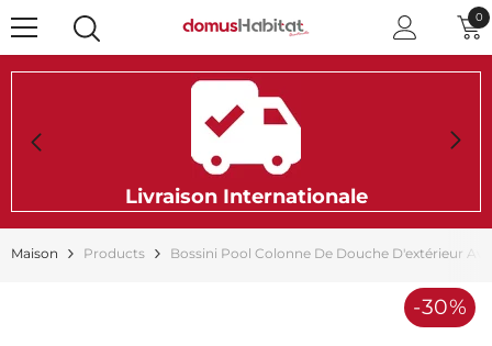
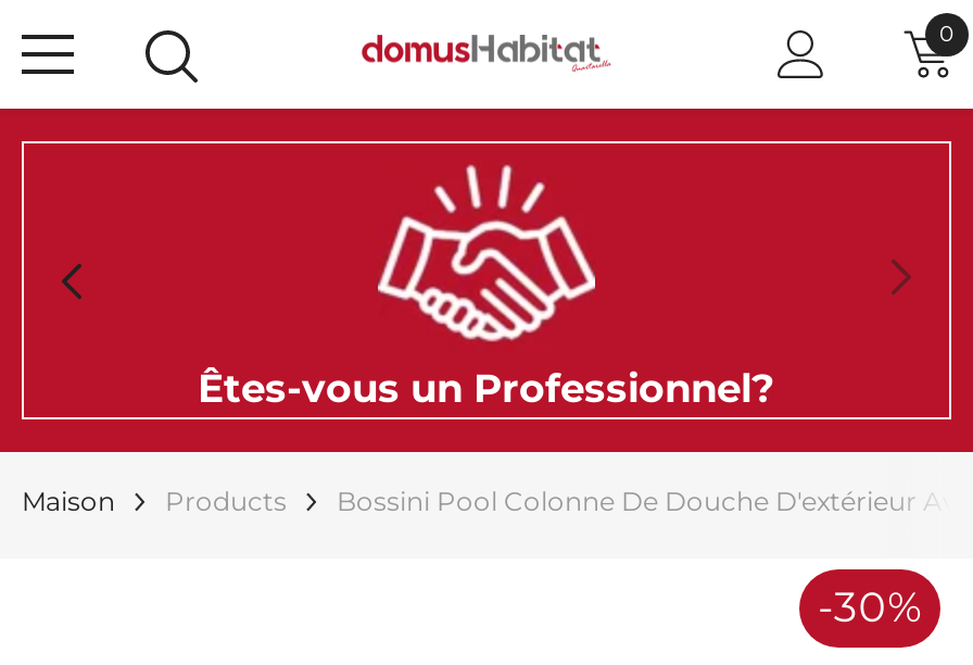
[125,79,367,209] [image] | Livraison Internationale -> [198,159,775,413] [image] | Êtes-vous un Professionnel?

